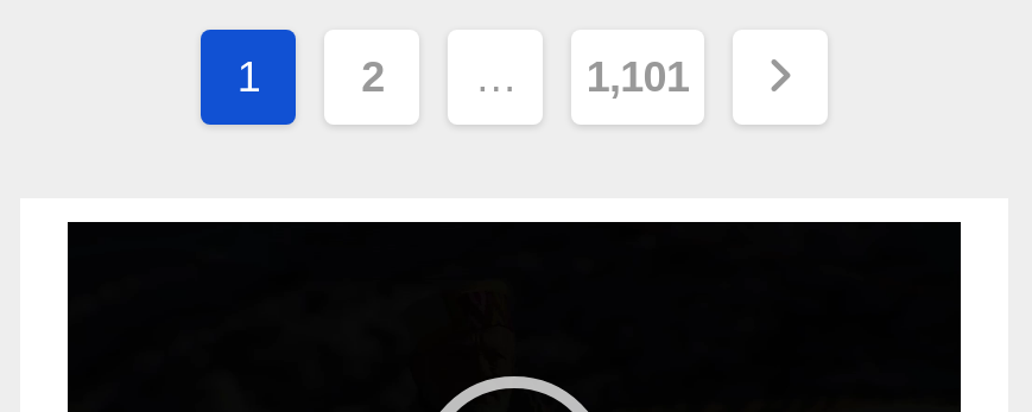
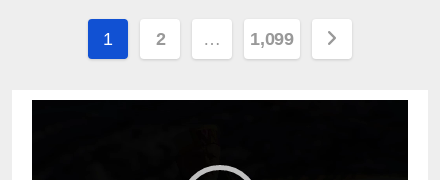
[586,53,689,100] 1,101 -> [250,29,294,49] 1,099

